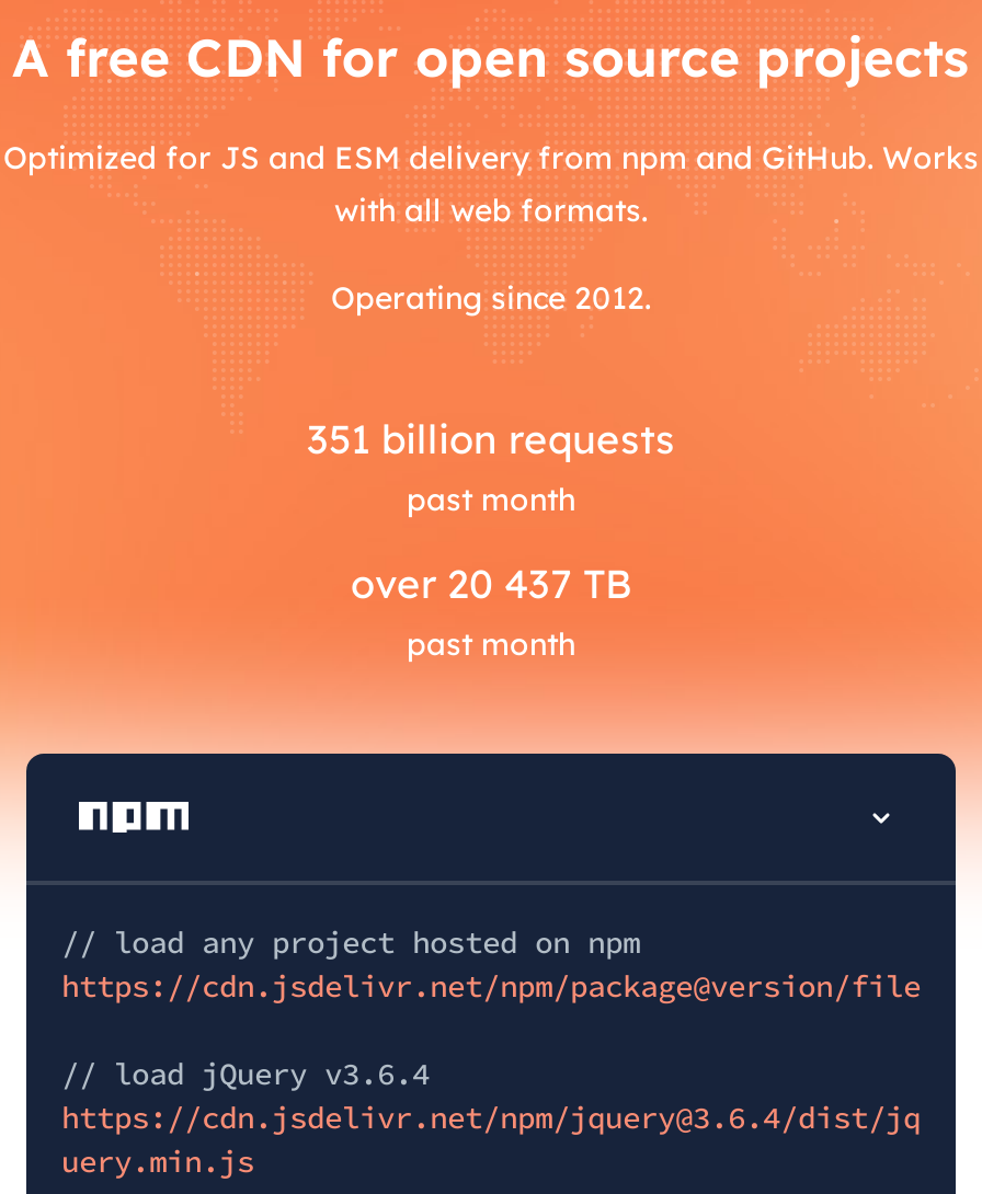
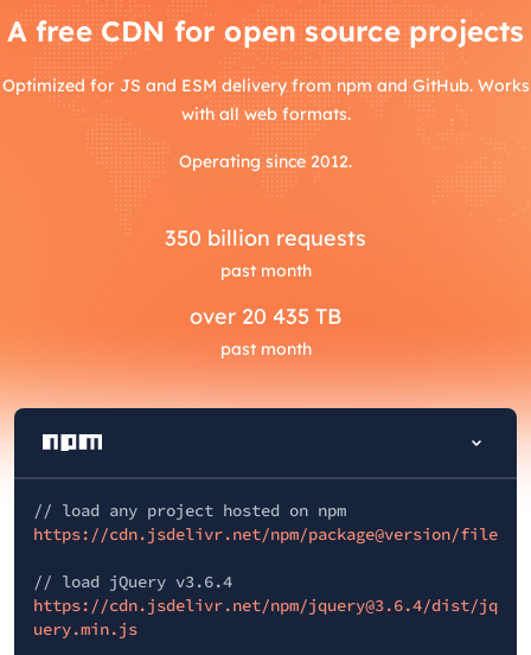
[307,414,675,464] 351 billion requests -> [165,224,366,252] 350 billion requests
[351,559,631,609] over 20 437 TB -> [190,303,341,330] over 20 435 TB

